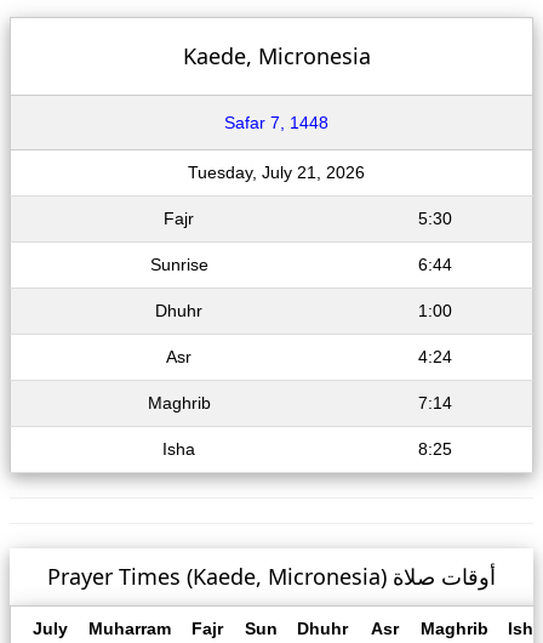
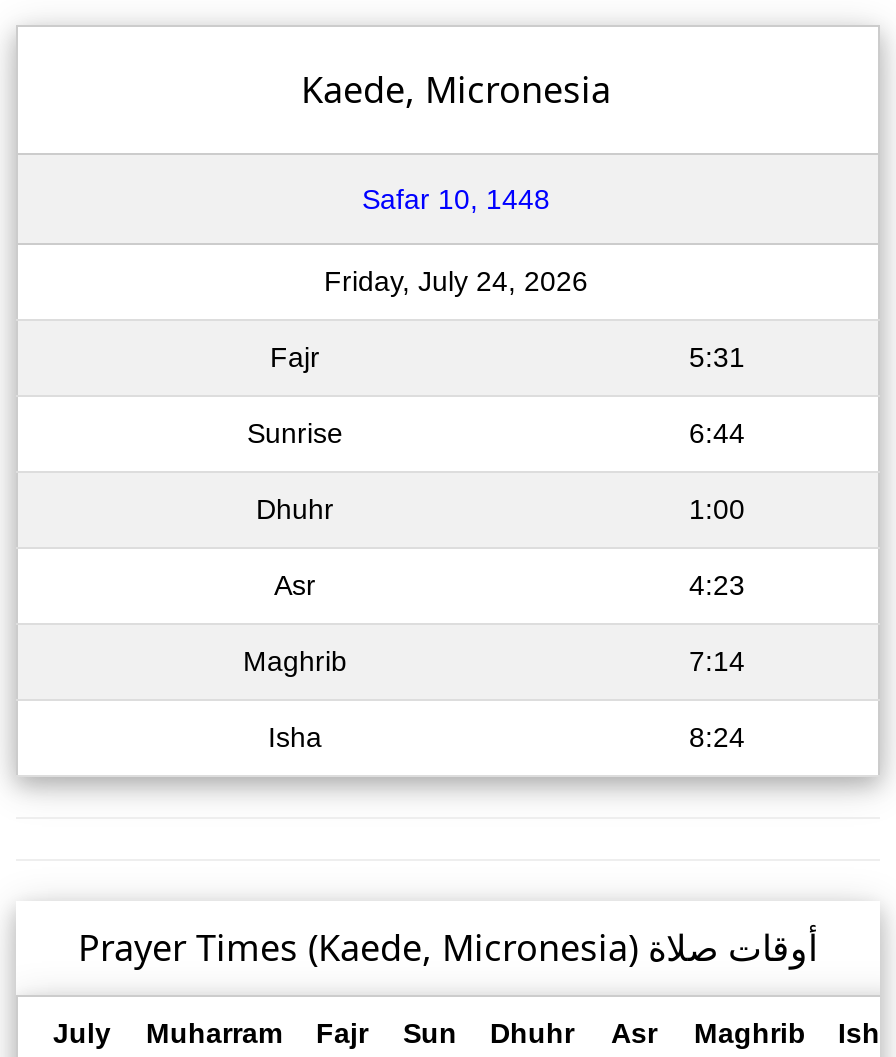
[224,113,328,132] Safar 7, 1448 -> [362,183,550,215] Safar 10, 1448
[188,163,365,182] Tuesday, July 21, 2026 -> [324,265,588,297] Friday, July 24, 2026
[418,209,451,228] 5:30 -> [689,341,745,373] 5:31
[418,347,451,366] 4:24 -> [689,569,745,601] 4:23
[418,439,451,459] 8:25 -> [689,721,745,753] 8:24

